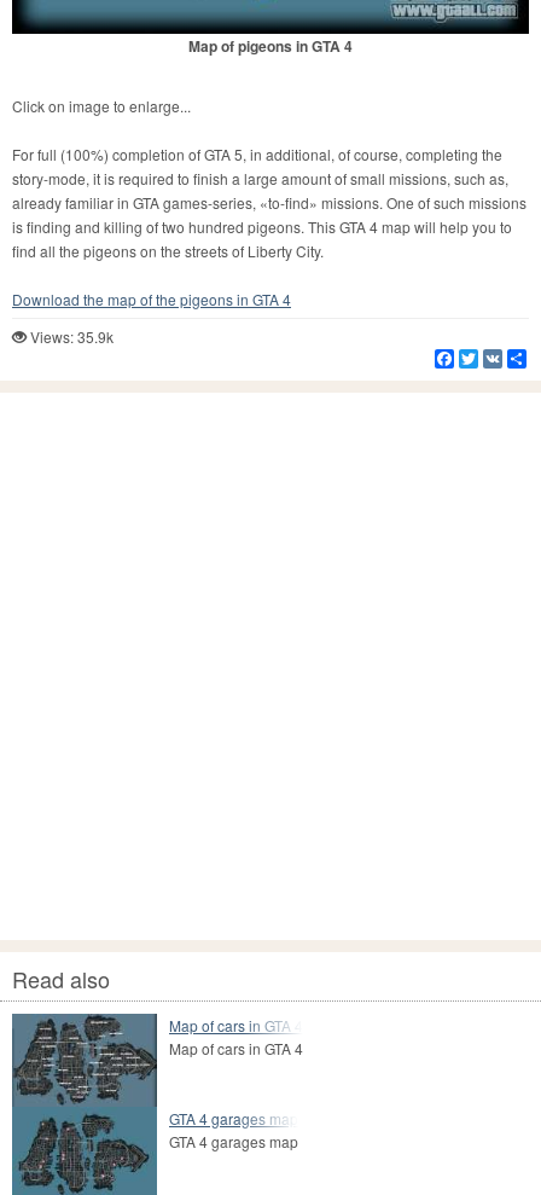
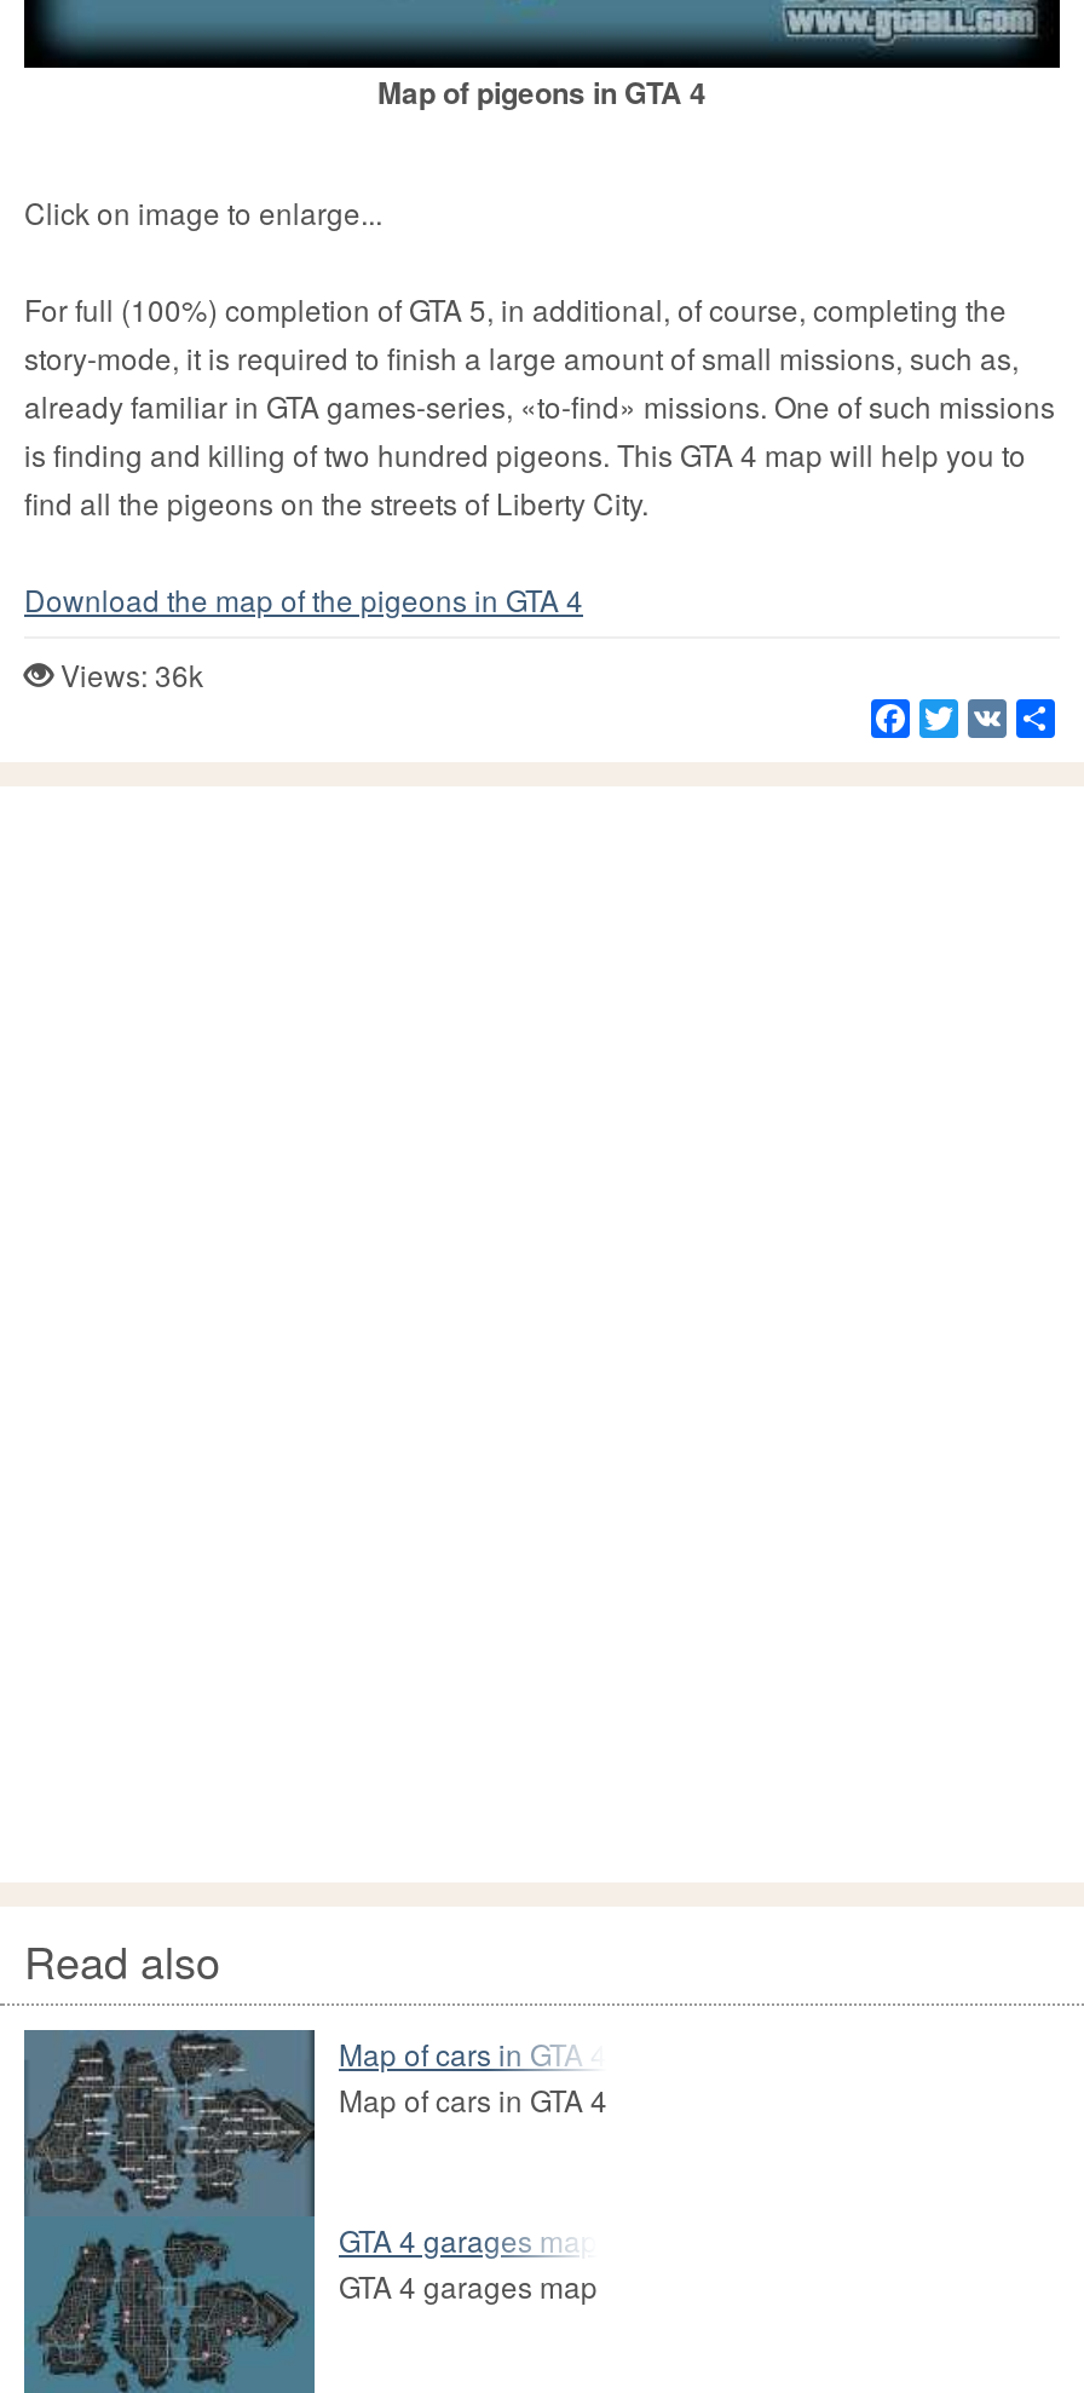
[27,326,114,346] Views: 35.9k -> [53,652,203,693] Views: 36k

